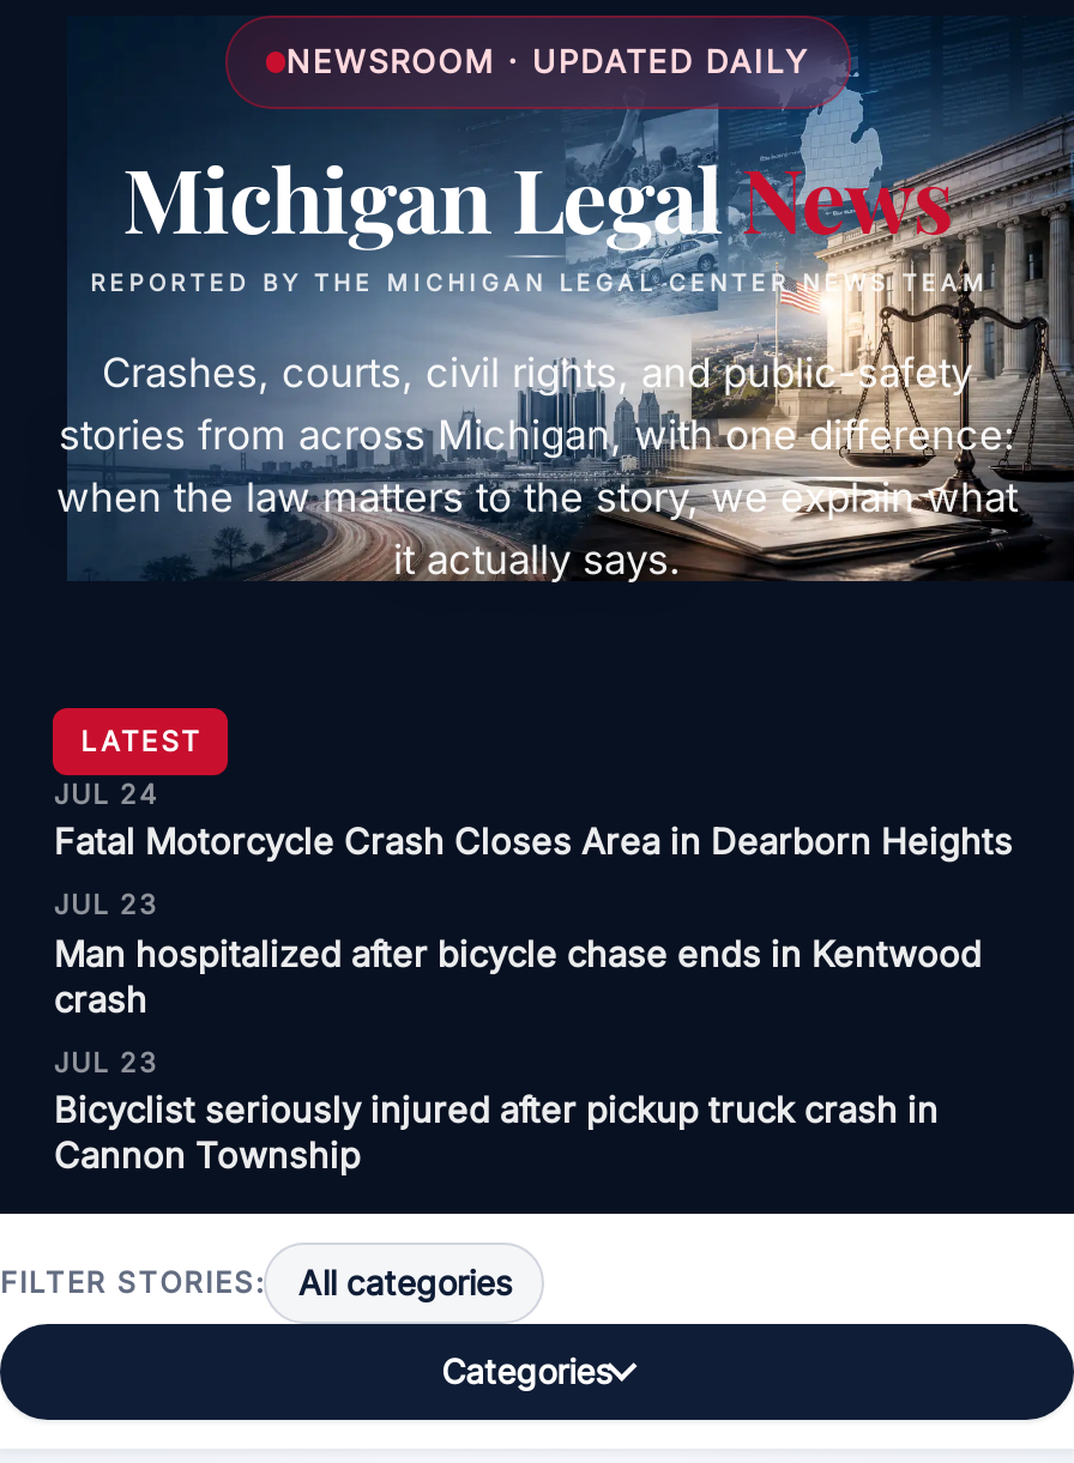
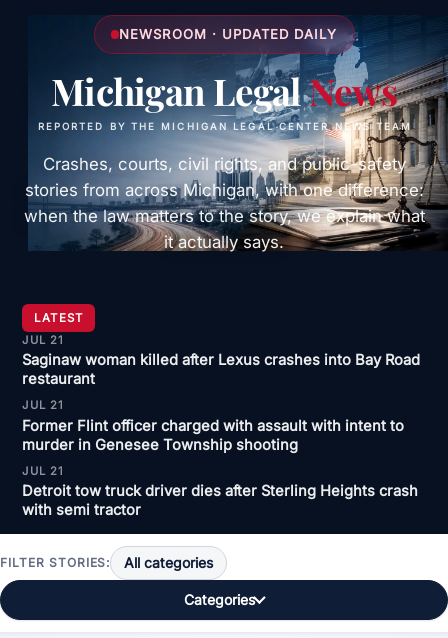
[54,777,1013,865] JUL 24 | Fatal Motorcycle Crash Closes Area in Dearborn Heights -> [22,333,420,388] JUL 21 | Saginaw woman killed after Lexus crashes into Bay Road | restaurant
[54,889,981,1021] JUL 23 | Man hospitalized after bicycle chase ends in Kentwood | crash -> [22,398,404,454] JUL 21 | Former Flint officer charged with assault with intent to | murder in Genesee Township shooting
[54,1045,938,1178] JUL 23 | Bicyclist seriously injured after pickup truck crash in | Cannon Township -> [22,464,418,519] JUL 21 | Detroit tow truck driver dies after Sterling Heights crash | with semi tractor

